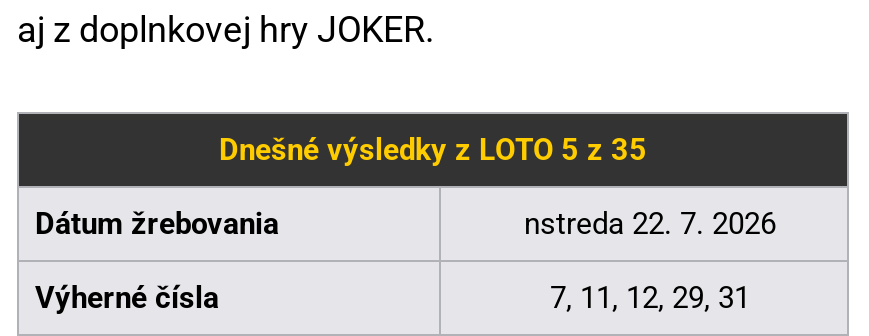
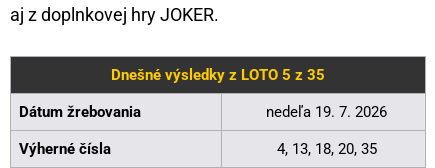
[524,206,776,242] nstreda 22. 7. 2026 -> [266,103,387,121] nedeľa 19. 7. 2026
[550,280,750,316] 7, 11, 12, 29, 31 -> [276,140,376,158] 4, 13, 18, 20, 35

